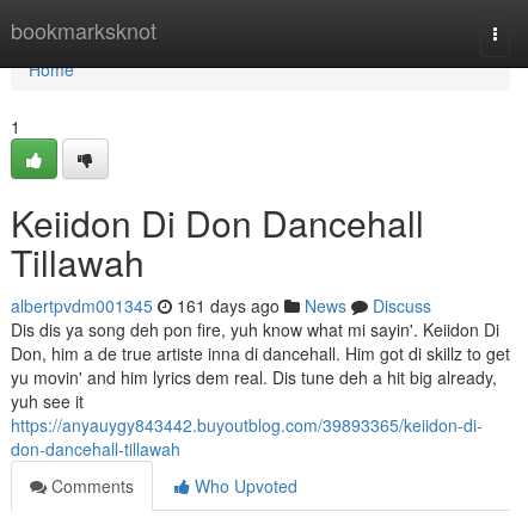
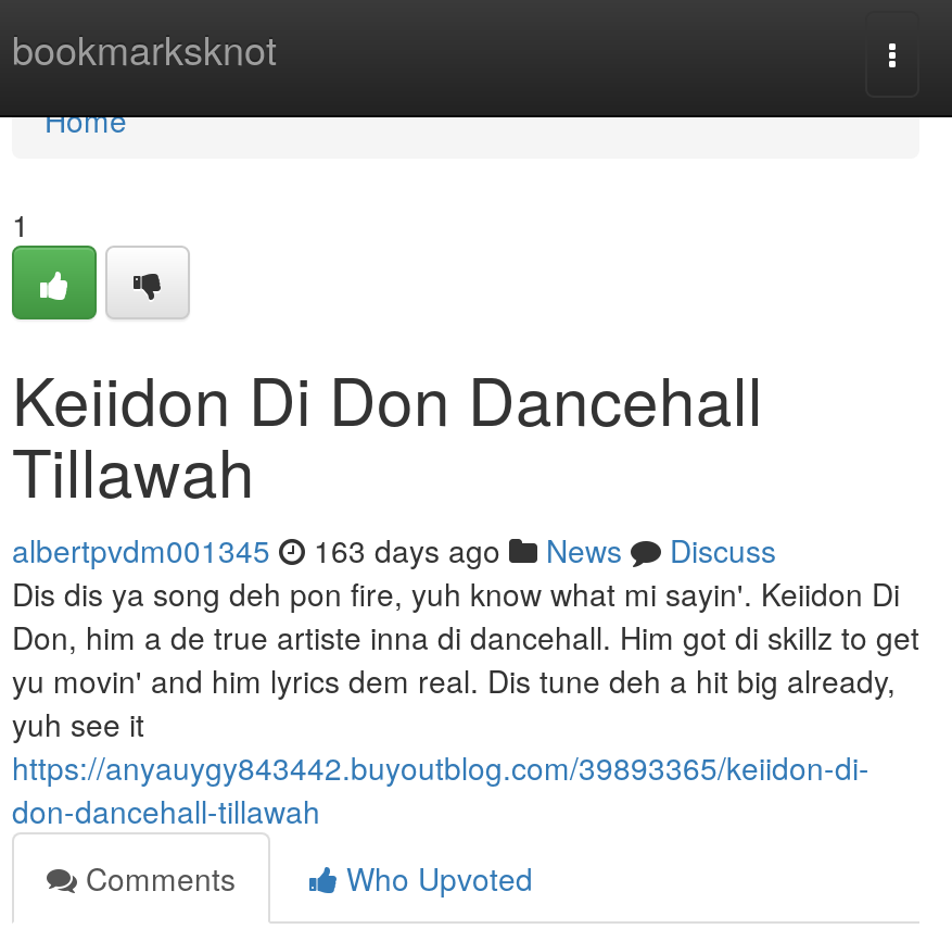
[11,294,431,317] albertpvdm001345 161 days ago News Discuss -> [12,528,776,572] albertpvdm001345 163 days ago News Discuss

